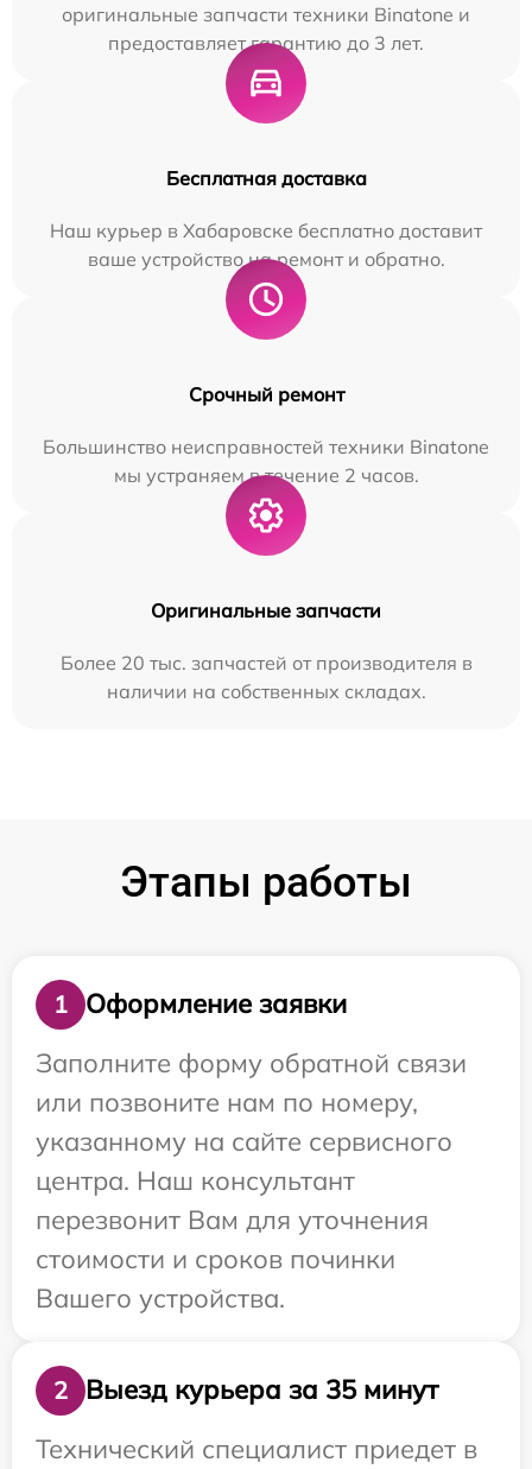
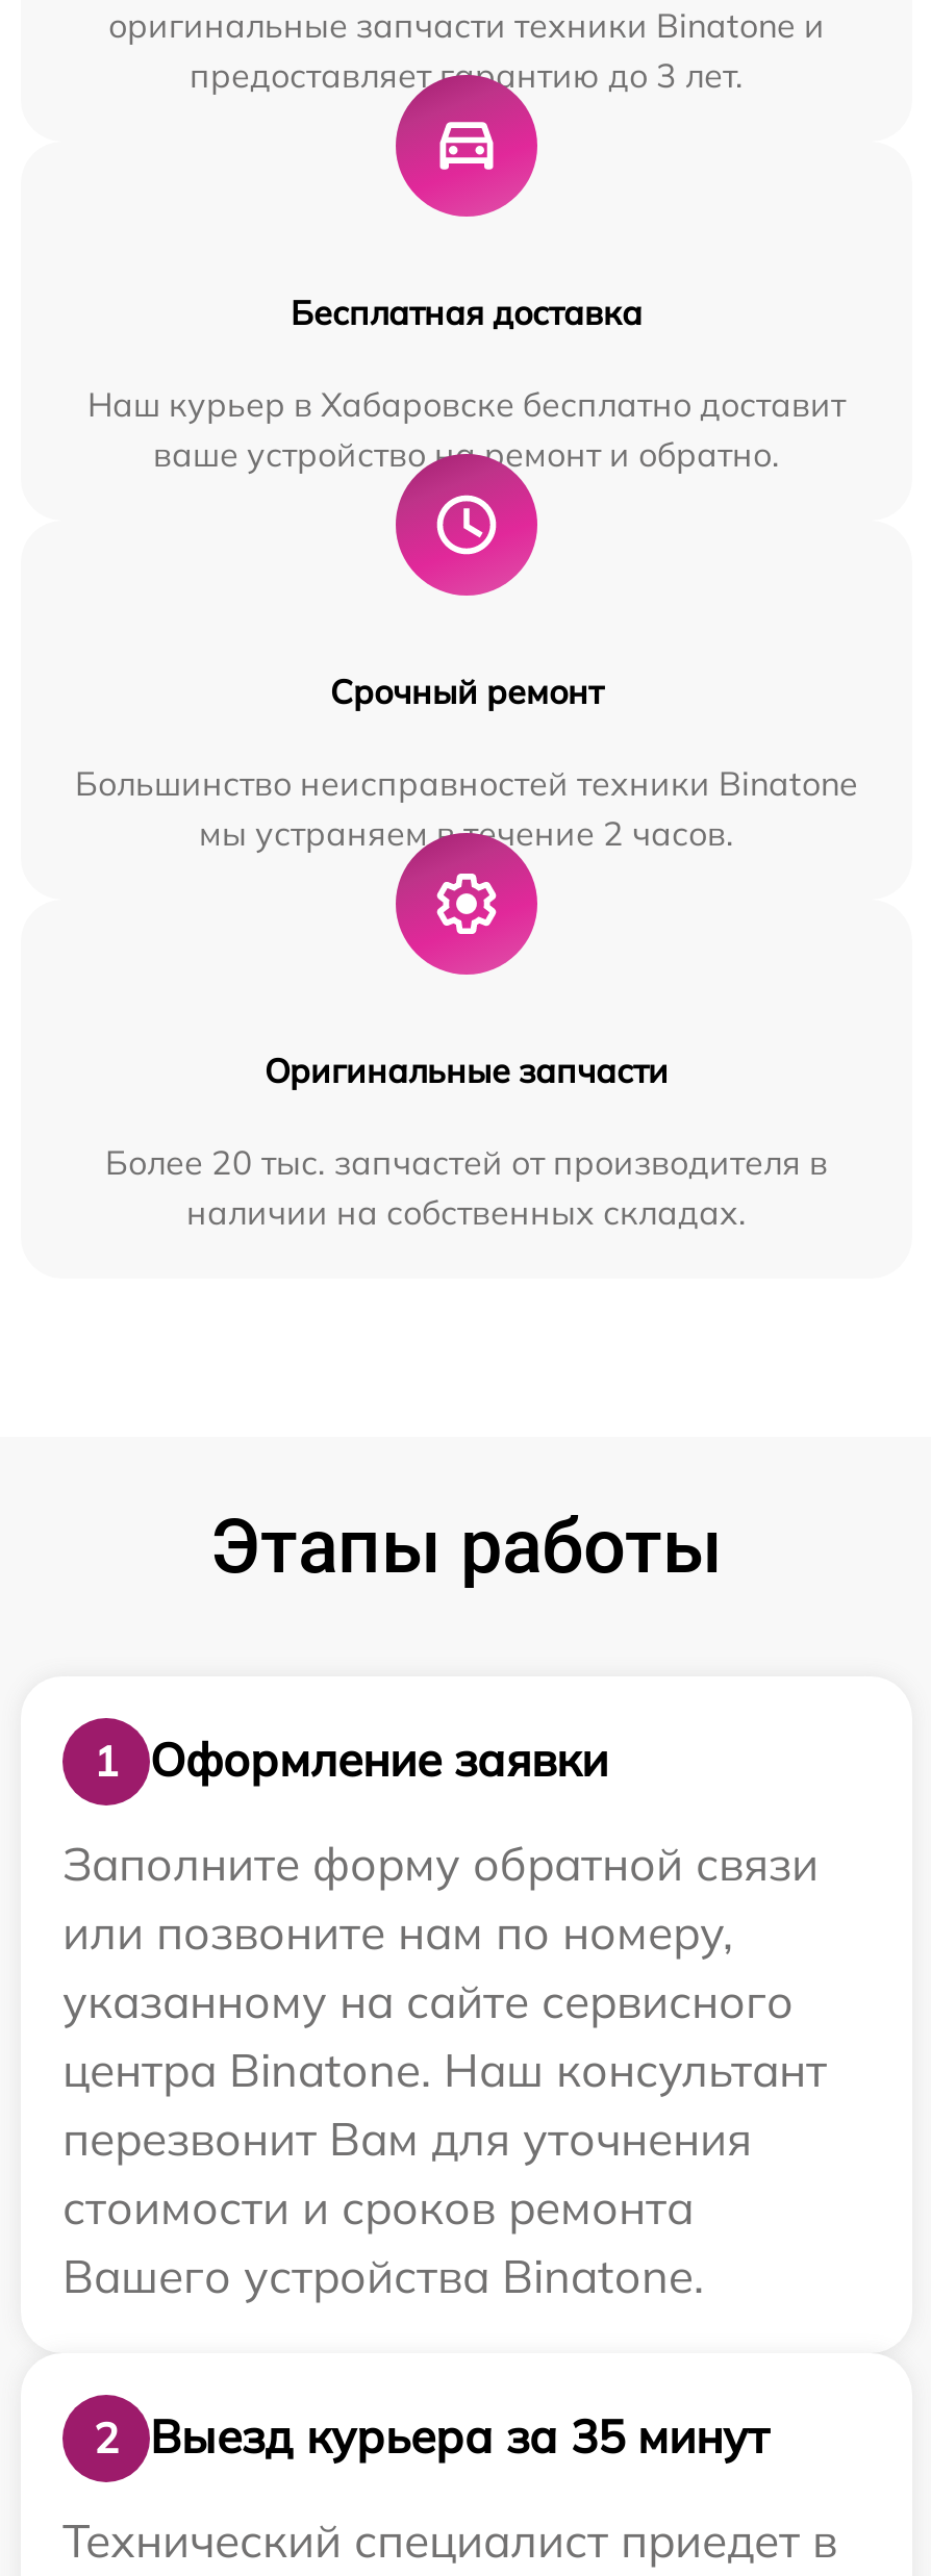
[36,1164,355,1197] центра. Наш консультант -> [62,2040,827,2099] центра Binatone. Наш консультант
[36,1242,395,1314] стоимости и сроков починки | Вашего устройства. -> [62,2178,704,2305] стоимости и сроков ремонта | Вашего устройства Binatone.

